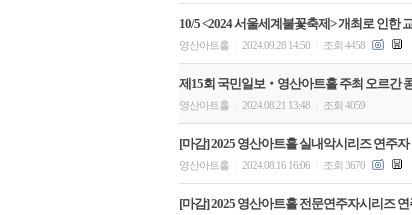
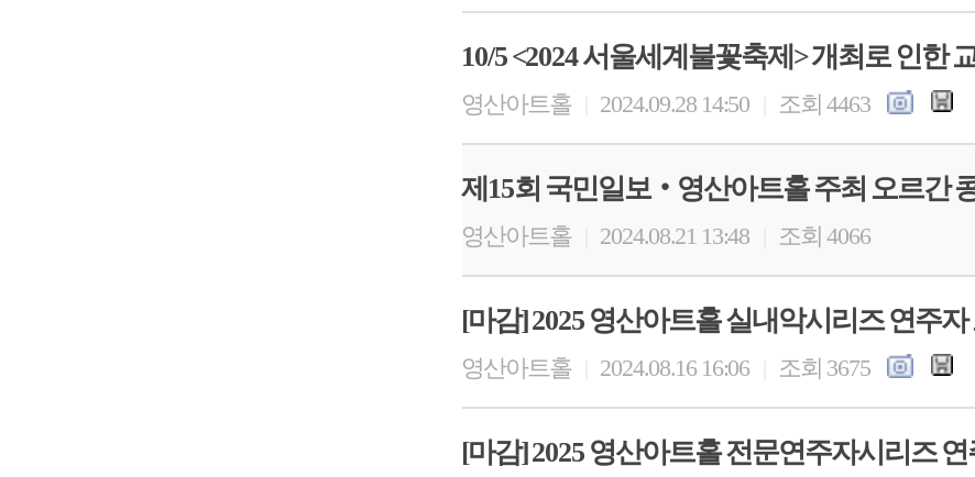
[178,39,366,51] 영산아트홀 2024.09.28 14:50 조회 4458 -> [461,90,875,117] 영산아트홀 2024.09.28 14:50 조회 4463
[178,99,364,111] 영산아트홀 2024.08.21 13:48 조회 4059 -> [461,222,870,248] 영산아트홀 2024.08.21 13:48 조회 4066
[178,159,366,171] 영산아트홀 2024.08.16 16:06 조회 3670 -> [461,354,875,380] 영산아트홀 2024.08.16 16:06 조회 3675

